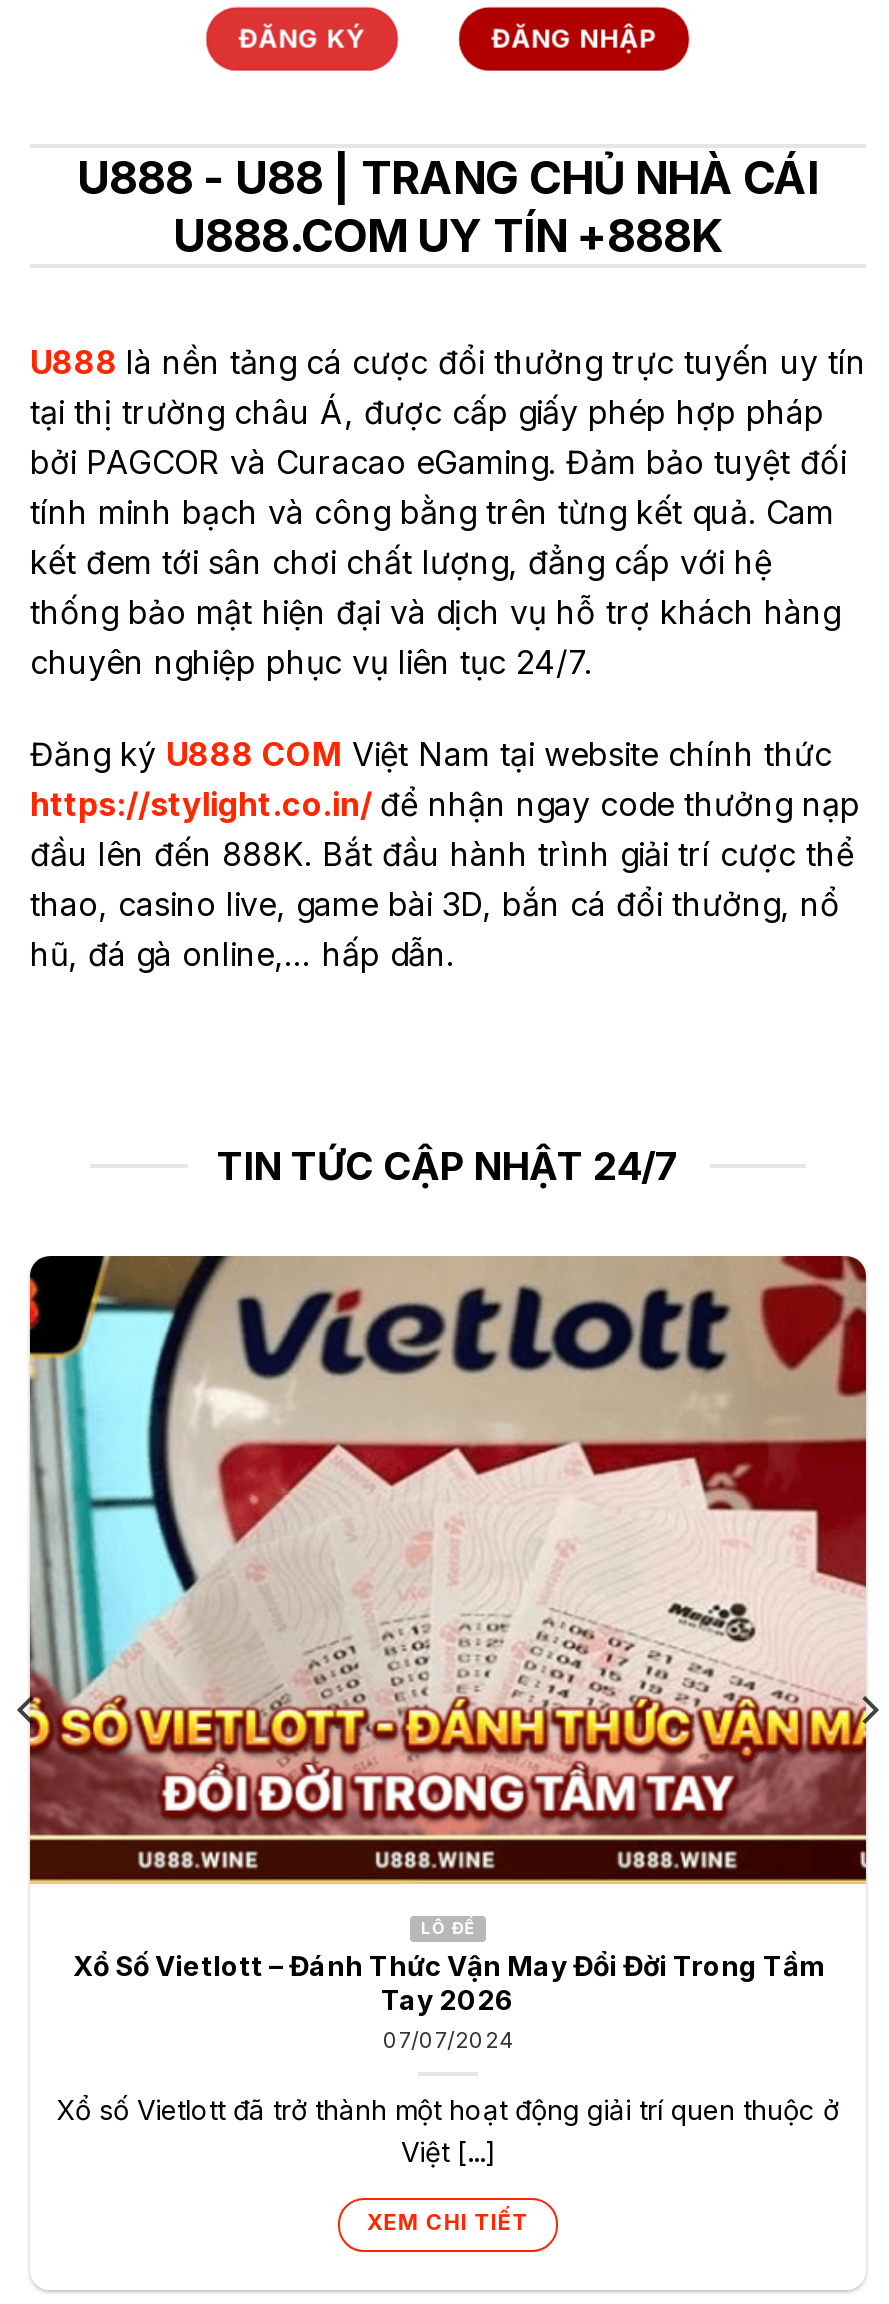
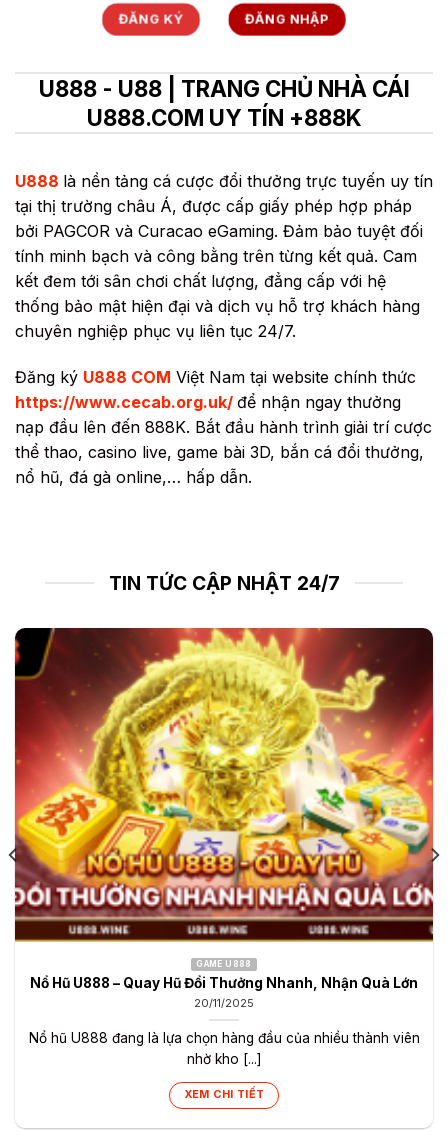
[30,784,860,974] https://stylight.co.in/ để nhận ngay code thưởng nạp | đầu lên đến 888K. Bắt đầu hành trình giải trí cược thể | thao, casino live, game bài 3D, bắn cá đổi thưởng, nổ | hũ, đá gà online,… hấp dẫn. -> [15,392,432,487] https://www.cecab.org.uk/ để nhận ngay thưởng | nạp đầu lên đến 888K. Bắt đầu hành trình giải trí cược | thể thao, casino live, game bài 3D, bắn cá đổi thưởng, | nổ hũ, đá gà online,… hấp dẫn.
[28,1254,868,1822] [image] -> [14,628,433,920] [image]
[73,1917,823,2054] LÔ ĐỀ | Xổ Số Vietlott – Đánh Thức Vận May Đổi Đời Trong Tầm | Tay 2026 | 07/07/2024 -> [30,959,418,1010] GAME U888 | Nổ Hũ U888 – Quay Hũ Đổi Thưởng Nhanh, Nhận Quà Lớn | 20/11/2025
[57,2093,839,2167] Xổ số Vietlott đã trở thành một hoạt động giải trí quen thuộc ở | Việt [...] -> [28,1030,419,1067] Nổ hũ U888 đang là lựa chọn hàng đầu của nhiều thành viên | nhờ kho [...]

